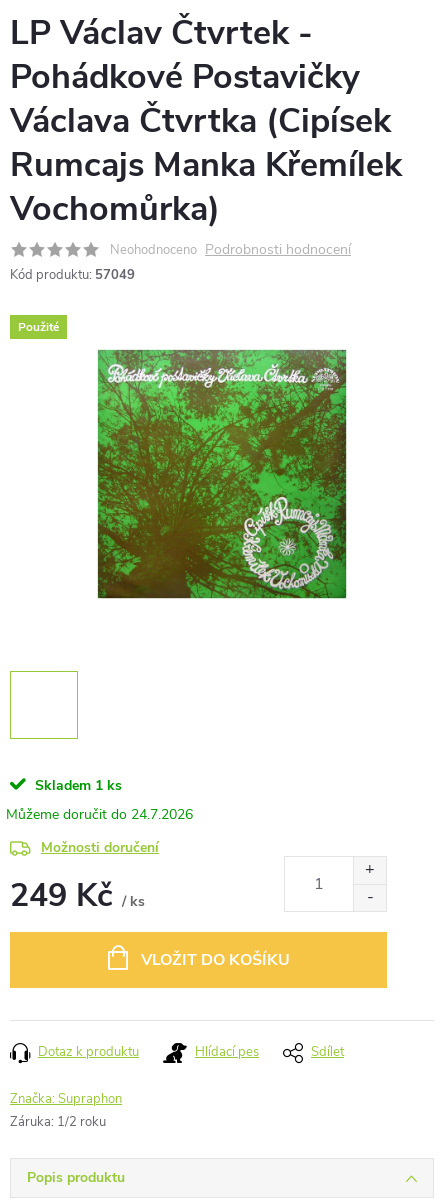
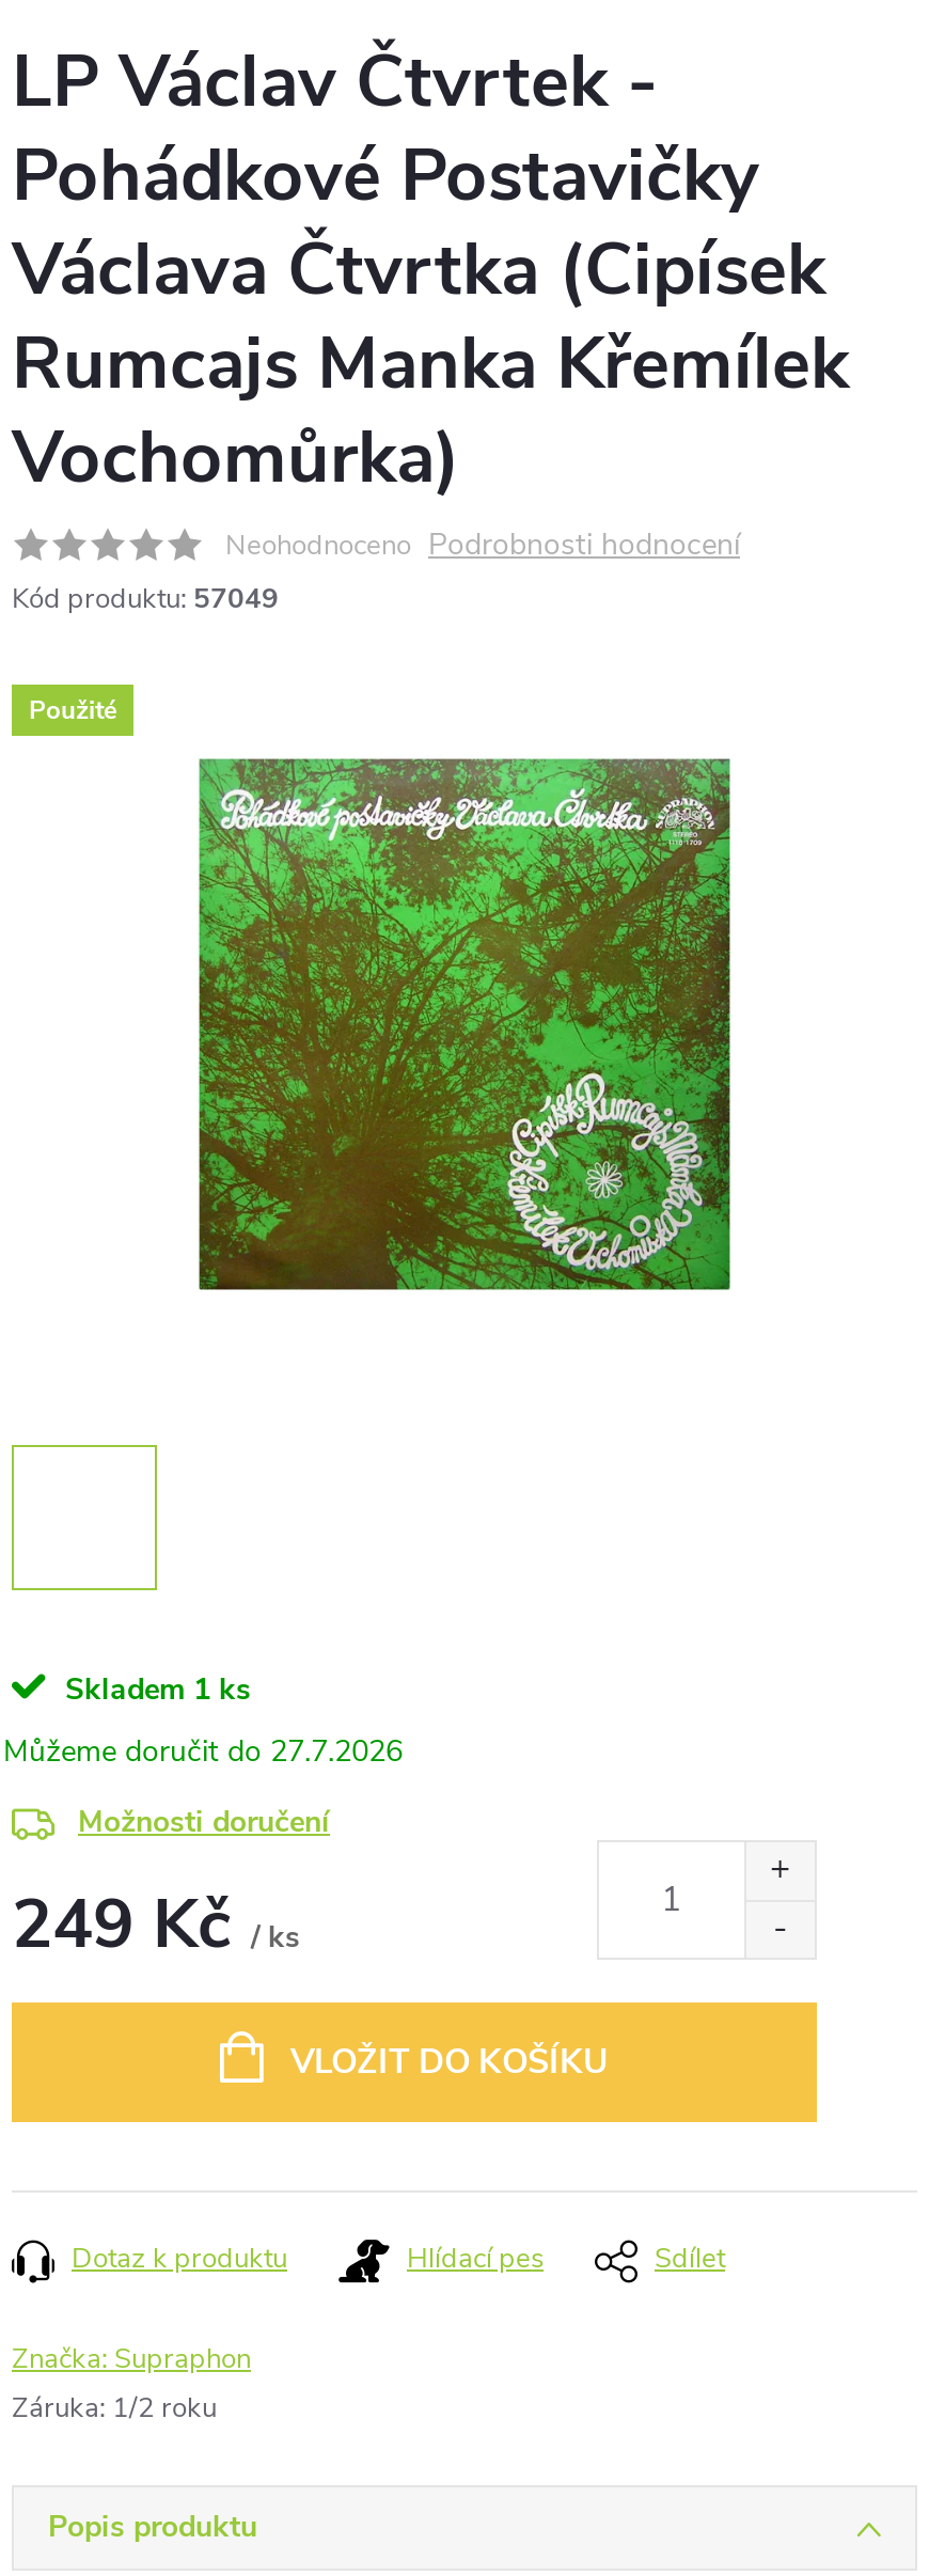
[131,805,193,824] 24.7.2026 -> [270,1731,403,1772] 27.7.2026

